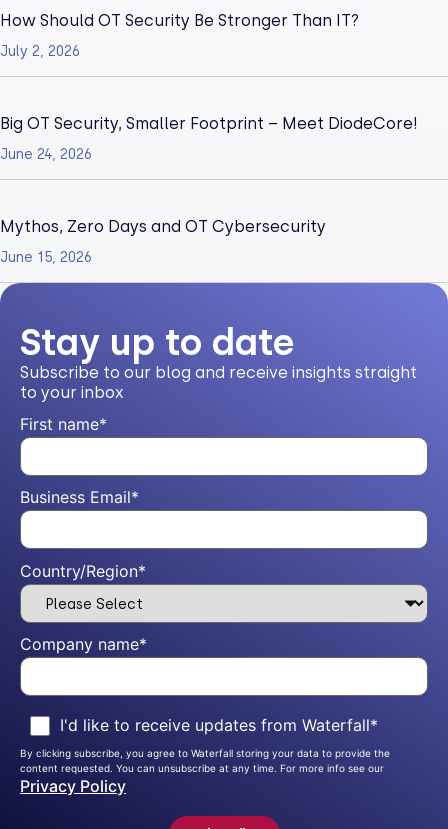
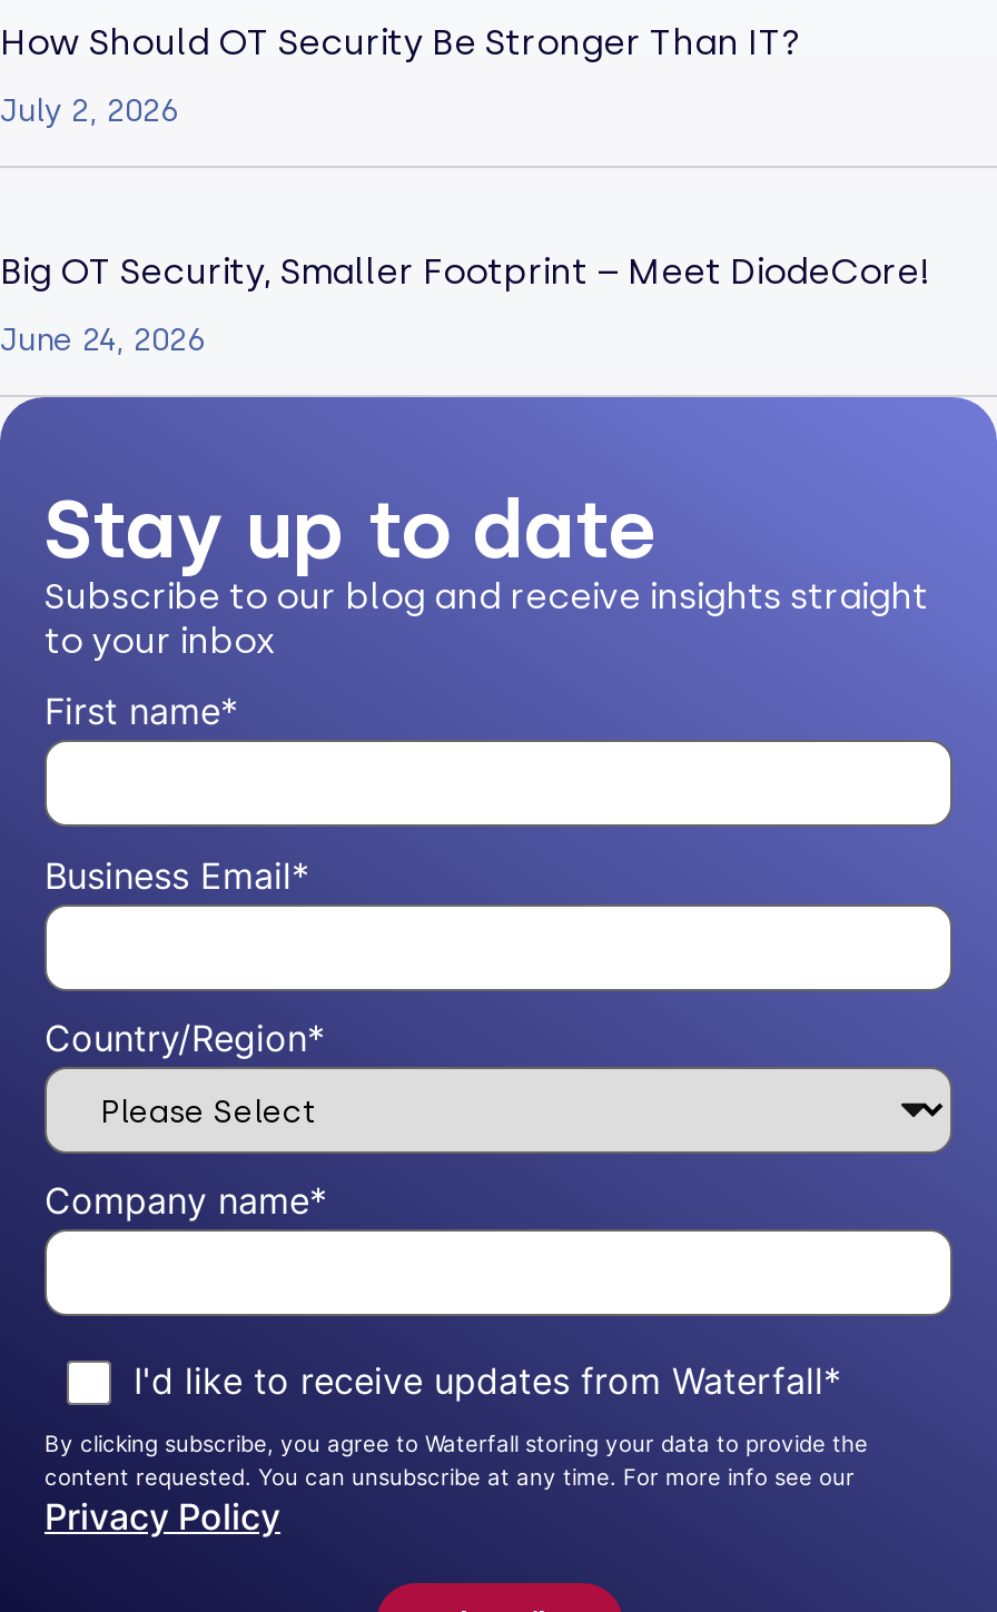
[0,217,326,266] Mythos, Zero Days and OT Cybersecurity | June 15, 2026 -> none

